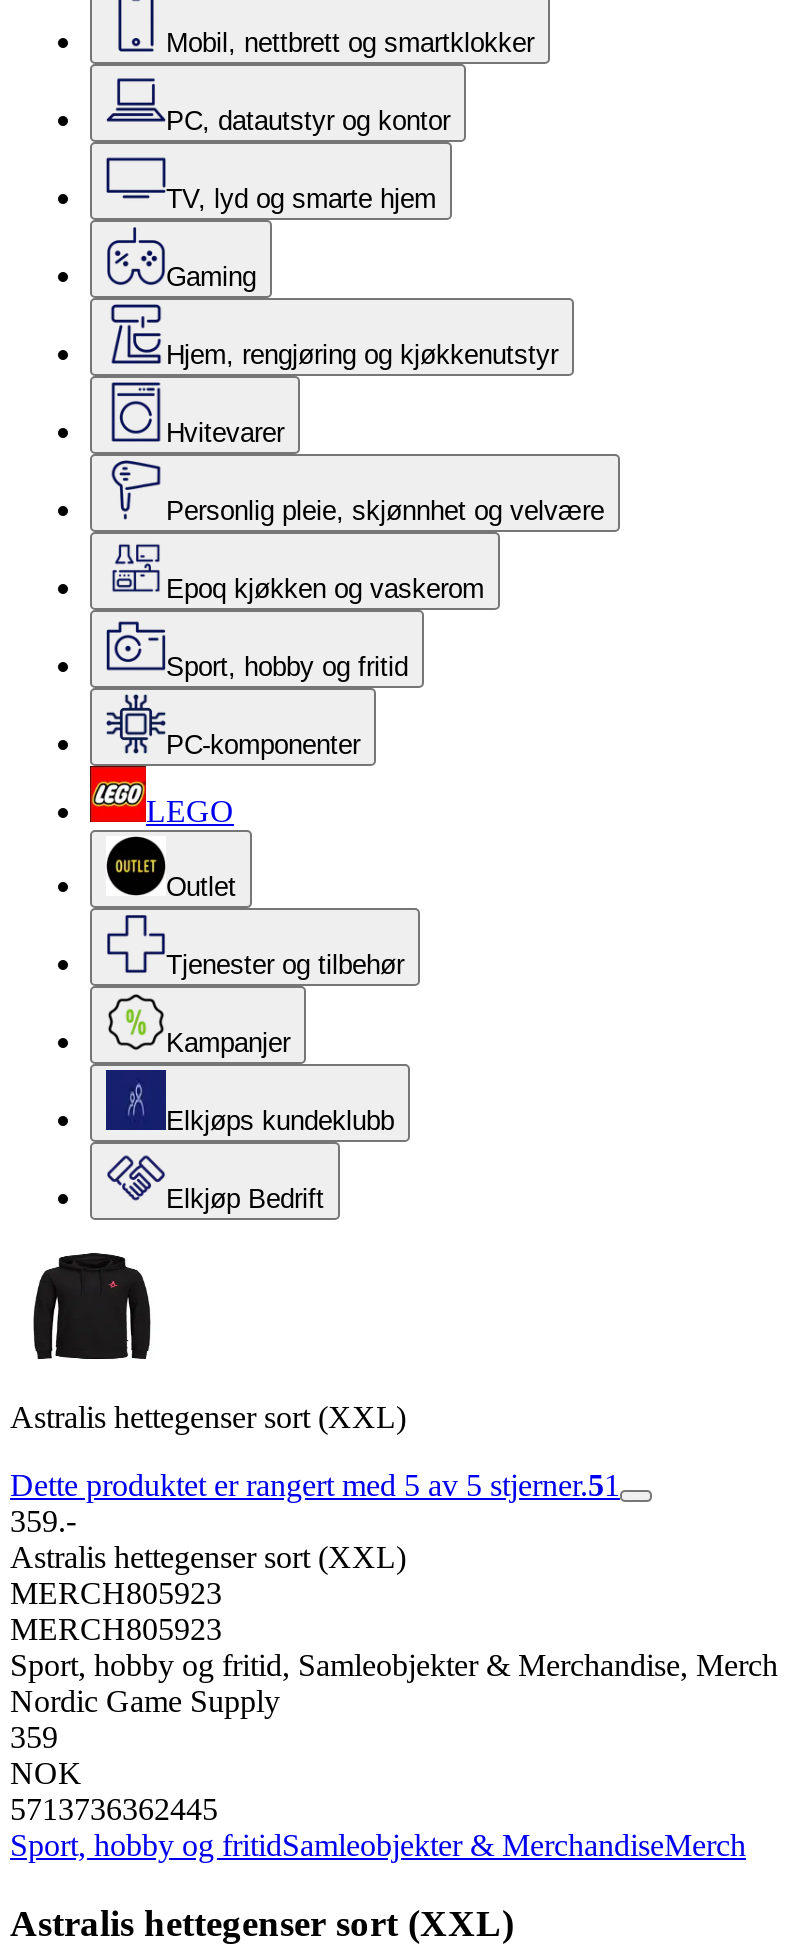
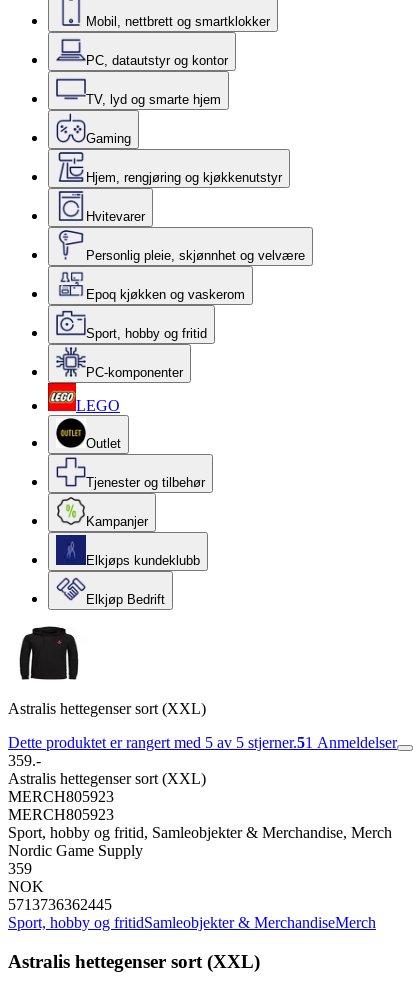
[10,1468,620,1502] Dette produktet er rangert med 5 av 5 stjerner.51 -> [8,734,397,751] Dette produktet er rangert med 5 av 5 stjerner.51 Anmeldelser

